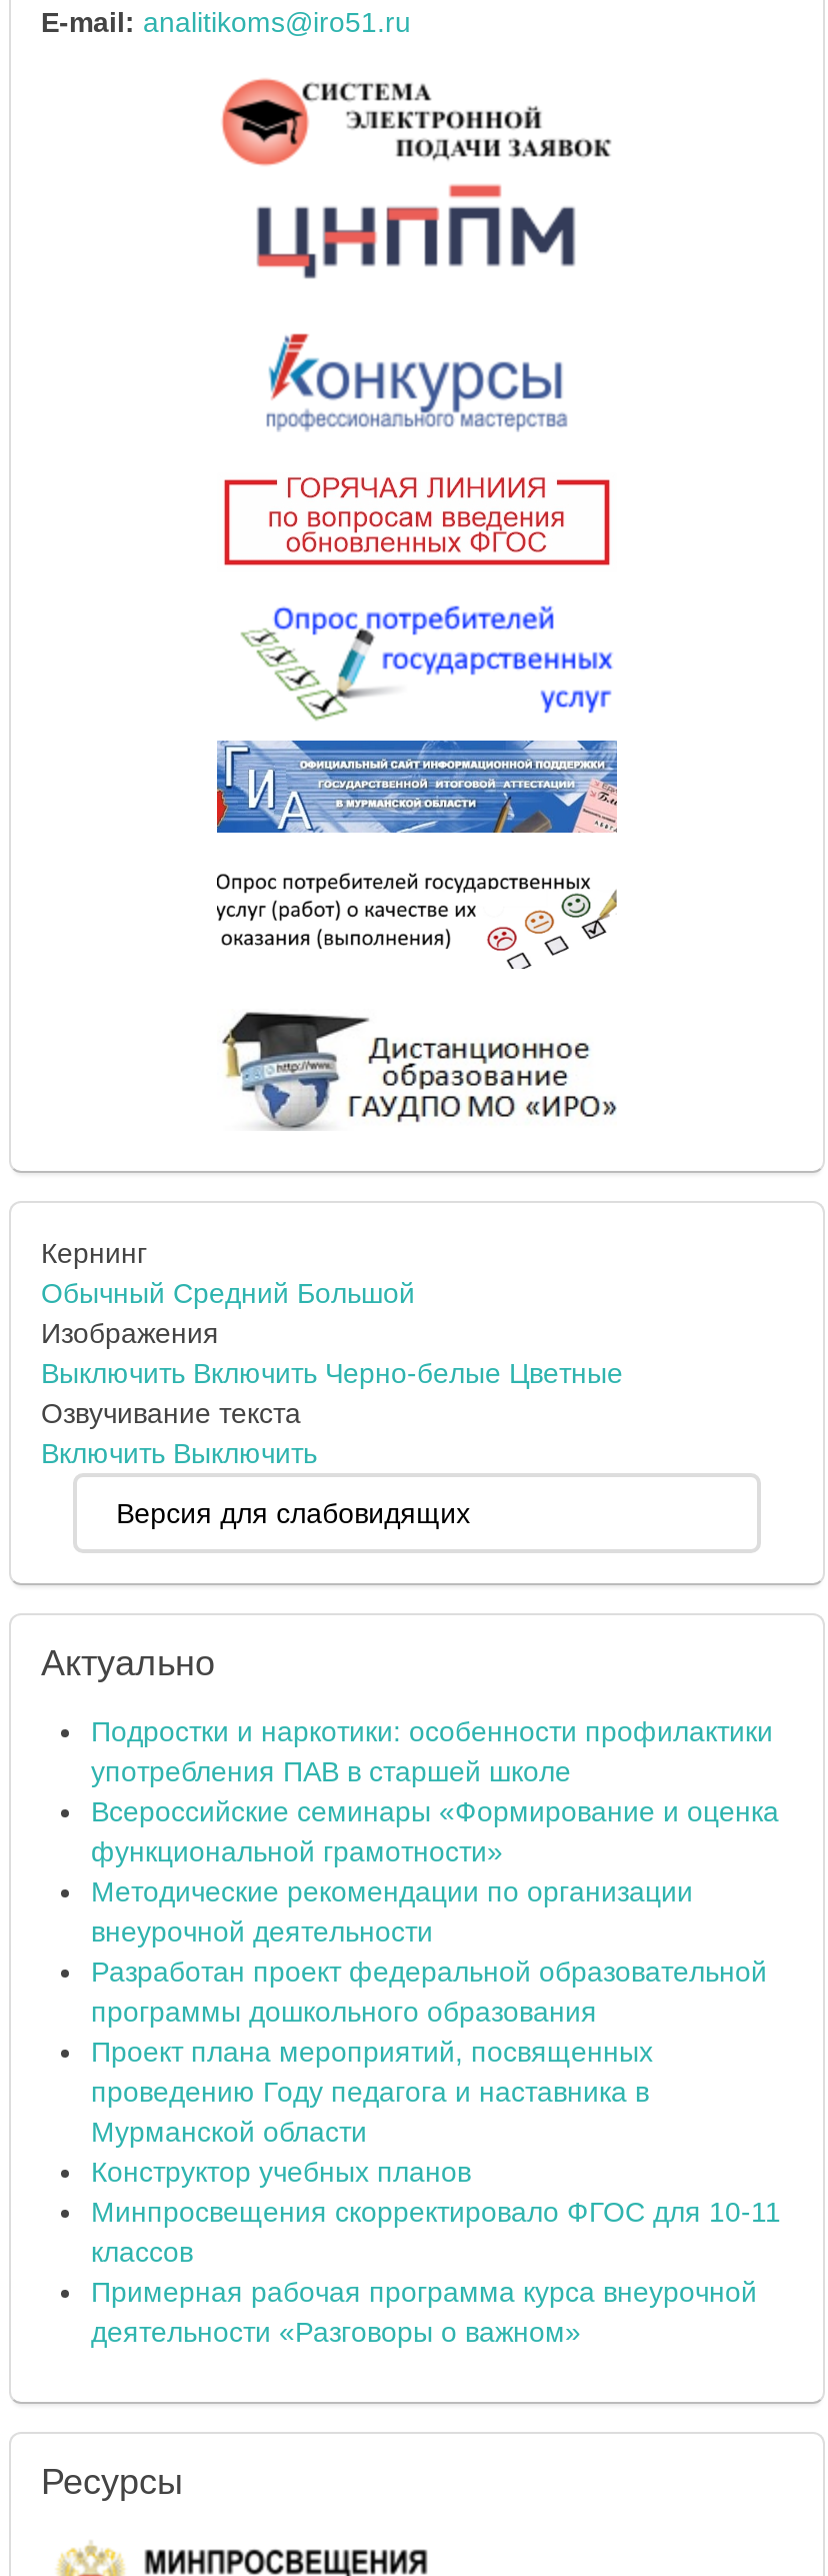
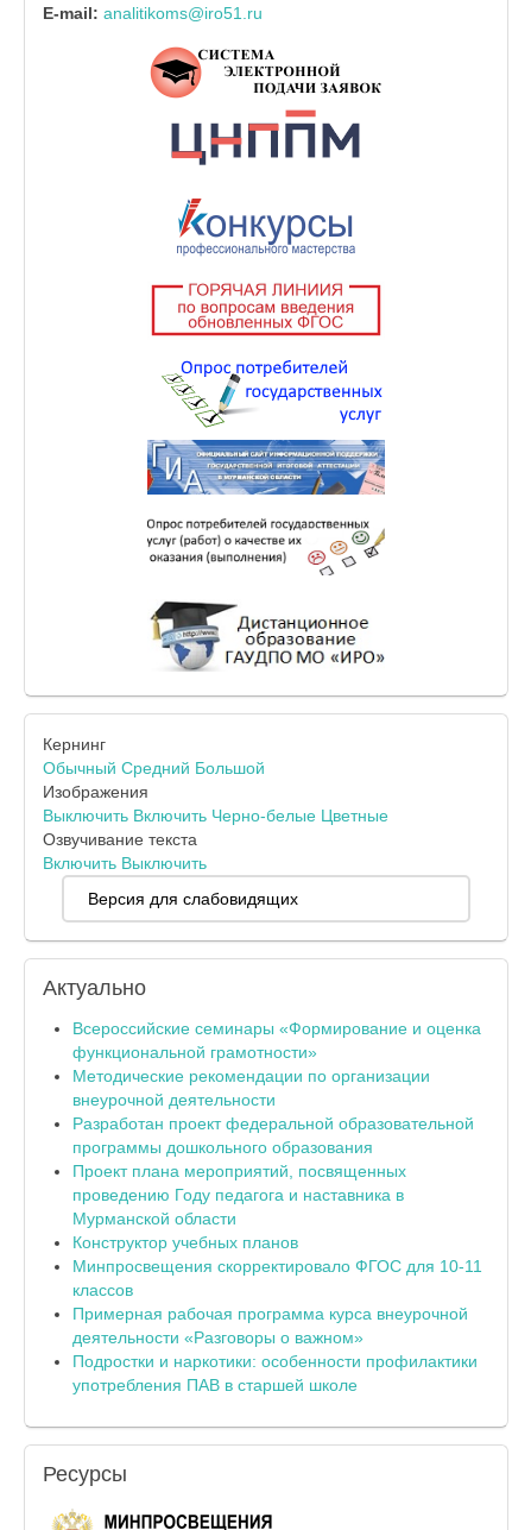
moved [91,1715,773,1787] -> [72,1351,478,1394]: Подростки и наркотики: особенности профилактики | употребления ПАВ в старшей школе
moved [91,1795,781,2347] -> [72,1019,482,1347]: Всероссийские семинары «Формирование и оценка | функциональной грамотности» | Методические рекомендации по организации | ... | Примерная рабочая программа курса внеурочной | деятельности «Разговоры о важном»

